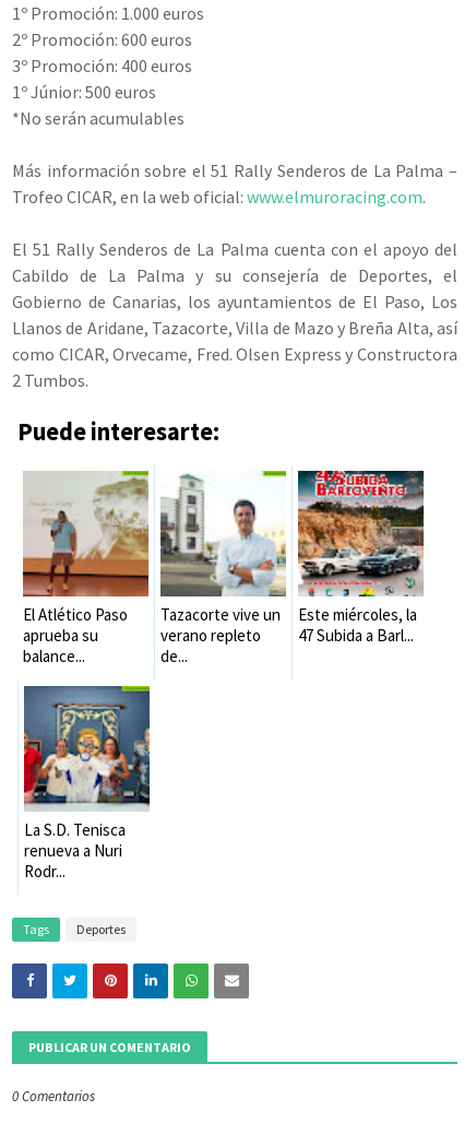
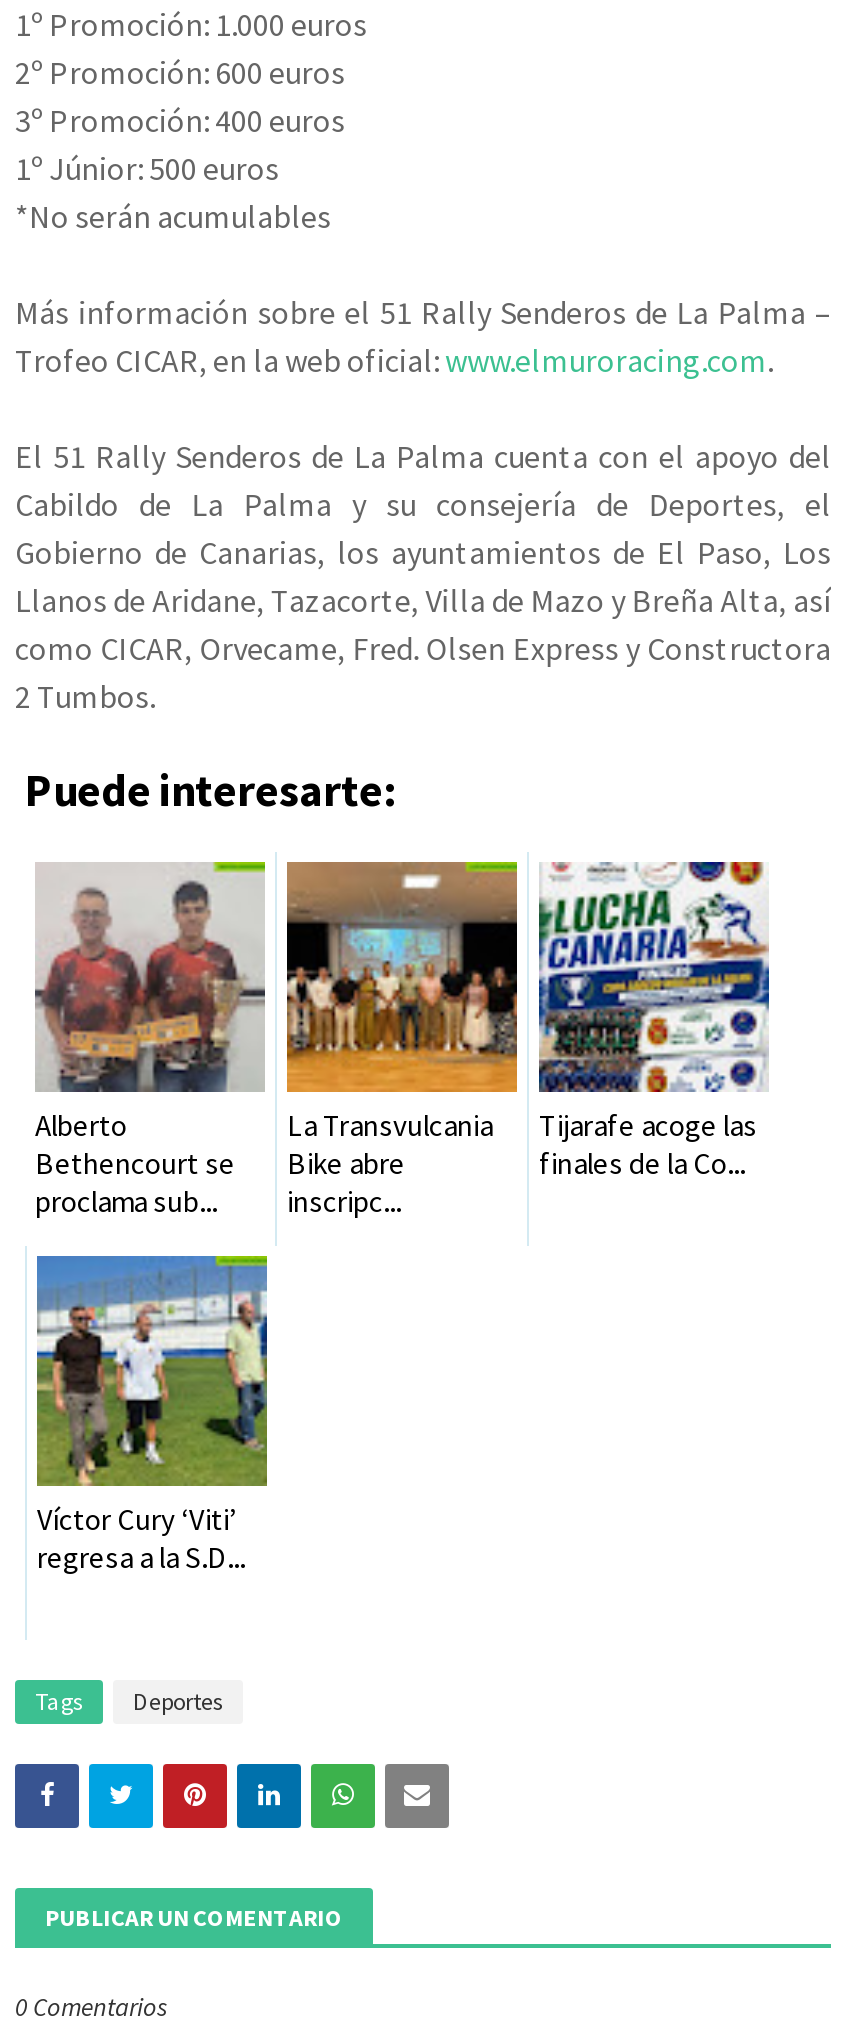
[159,471,286,666] [image] | Tazacorte vive un | verano repleto | de... -> [285,860,519,1220] [image] | La Transvulcania | Bike abre | inscripc...
[297,470,425,645] [image] | Este miércoles, la | 47 Subida a Barl... -> [537,860,771,1182] [image] | Tijarafe acoge las | finales de la Co...
[22,477,150,666] [image] | El Atlético Paso | aprueba su | balance... -> [35,874,265,1220] [image] | Alberto | Bethencourt se | proclama sub...
[23,686,151,881] [image] | La S.D. Tenisca | renueva a Nuri | Rodr... -> [35,1256,269,1576] [image] | Víctor Cury ‘Viti’ | regresa a la S.D...

